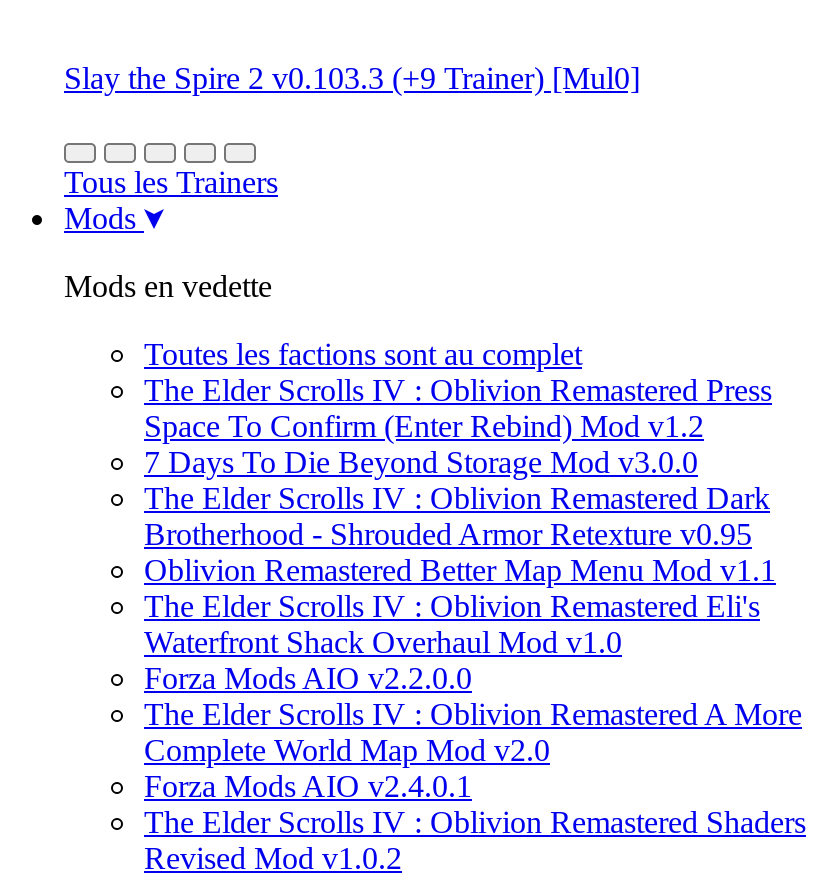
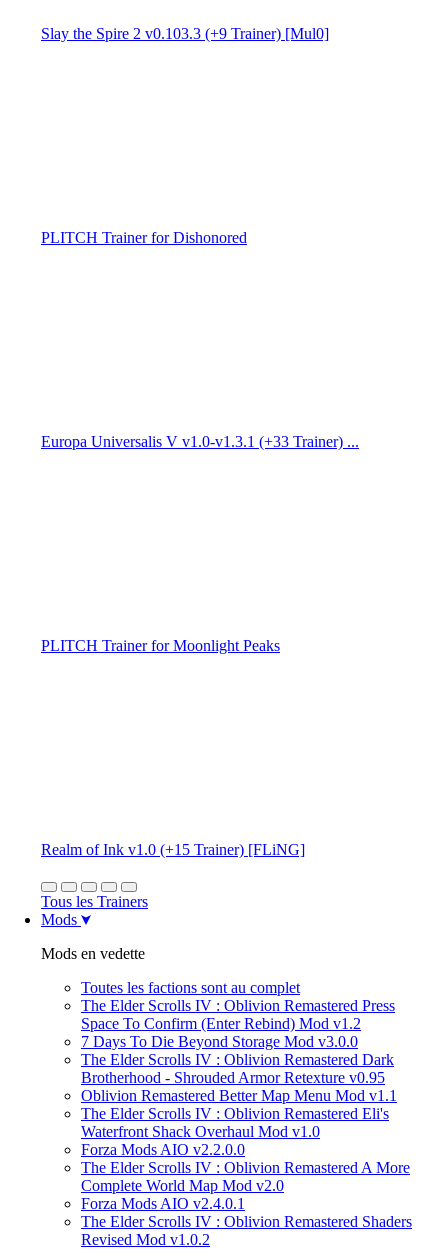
none -> [41,229,247,246] PLITCH Trainer for Dishonored
none -> [41,433,359,450] Europa Universalis V v1.0-v1.3.1 (+33 Trainer) ...
none -> [41,637,280,654] PLITCH Trainer for Moonlight Peaks
none -> [41,841,305,858] Realm of Ink v1.0 (+15 Trainer) [FLiNG]

